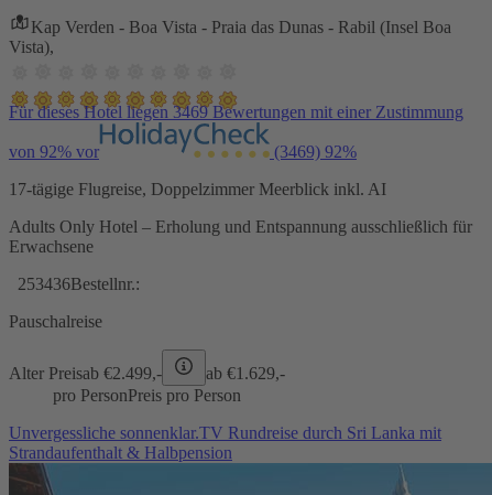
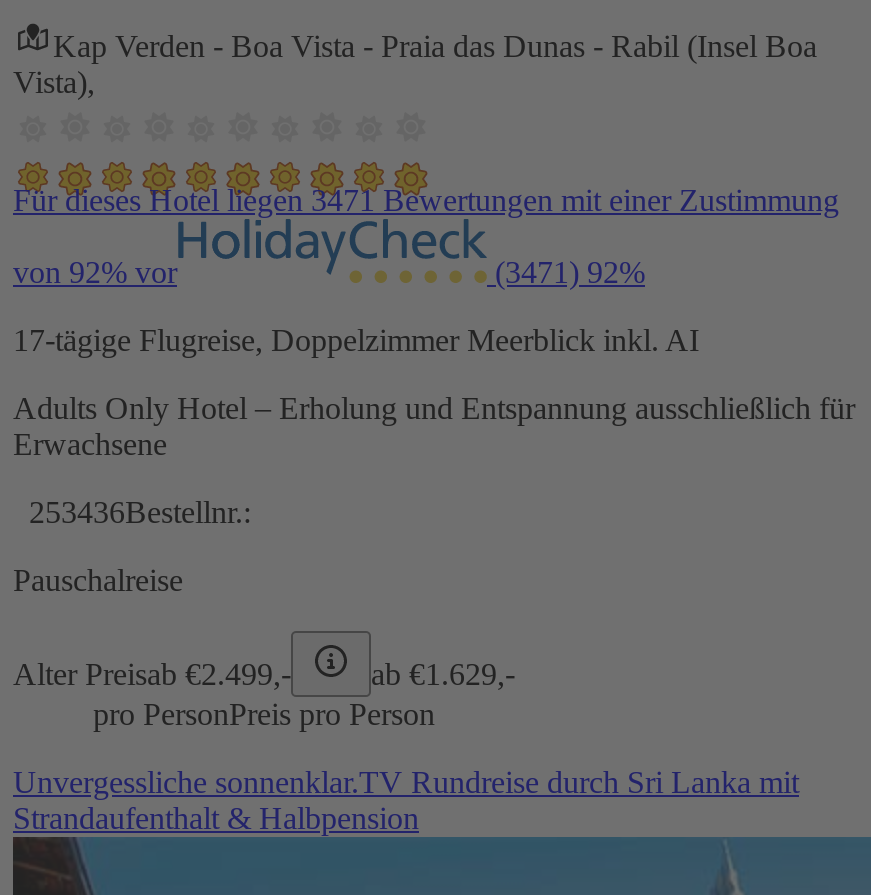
[9,102,463,121] Für dieses Hotel liegen 3469 Bewertungen mit einer Zustimmung -> [13,182,839,216] Für dieses Hotel liegen 3471 Bewertungen mit einer Zustimmung
[270,142,357,160] (3469) 92% -> [487,254,645,288] (3471) 92%

